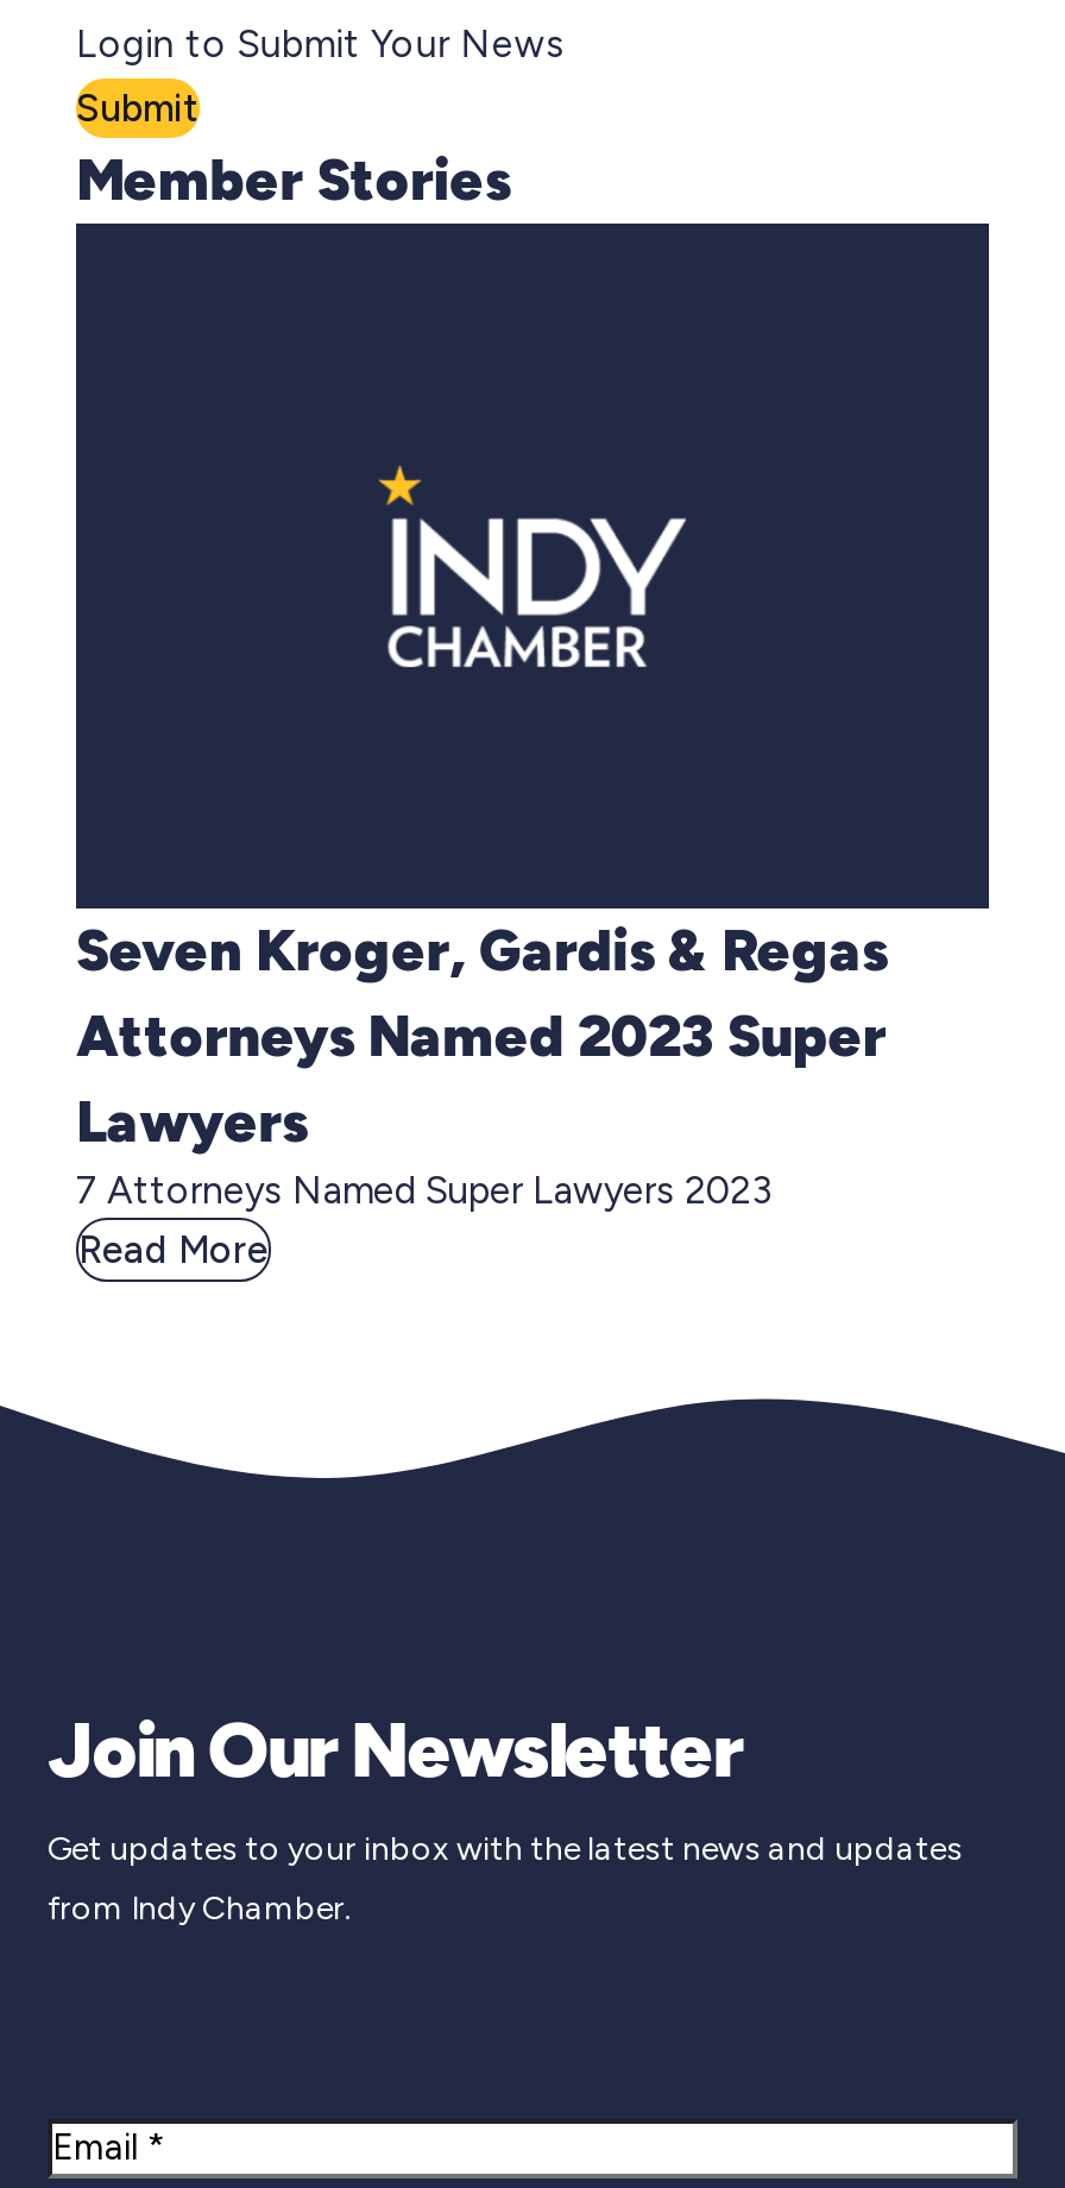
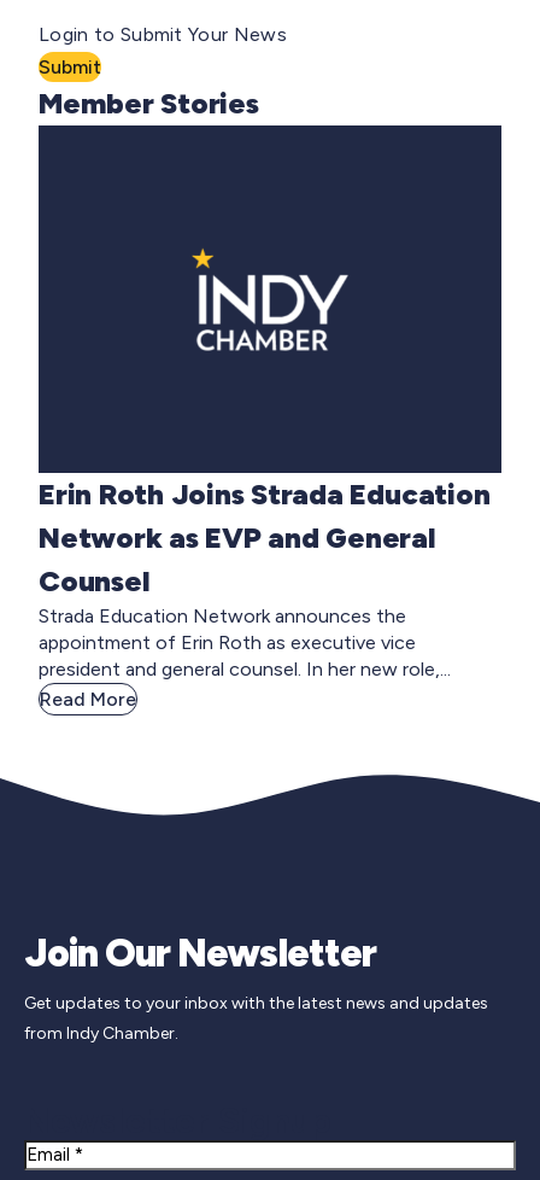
[76,916,887,1213] Seven Kroger, Gardis & Regas | Attorneys Named 2023 Super | Lawyers | 7 Attorneys Named Super Lawyers 2023 -> [39,477,490,681] Erin Roth Joins Strada Education | Network as EVP and General | Counsel | Strada Education Network announces the | appointment of Erin Roth as executive vice | president and general counsel. In her new role,...

